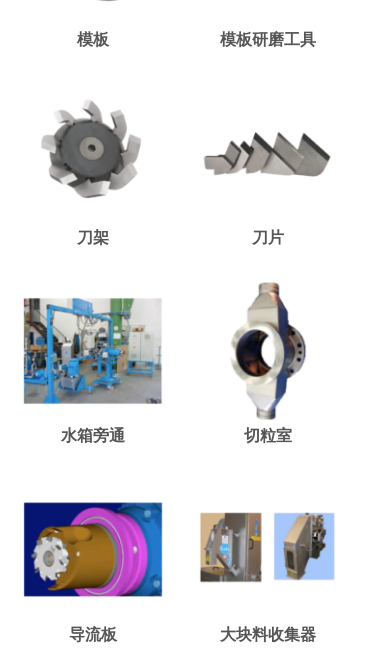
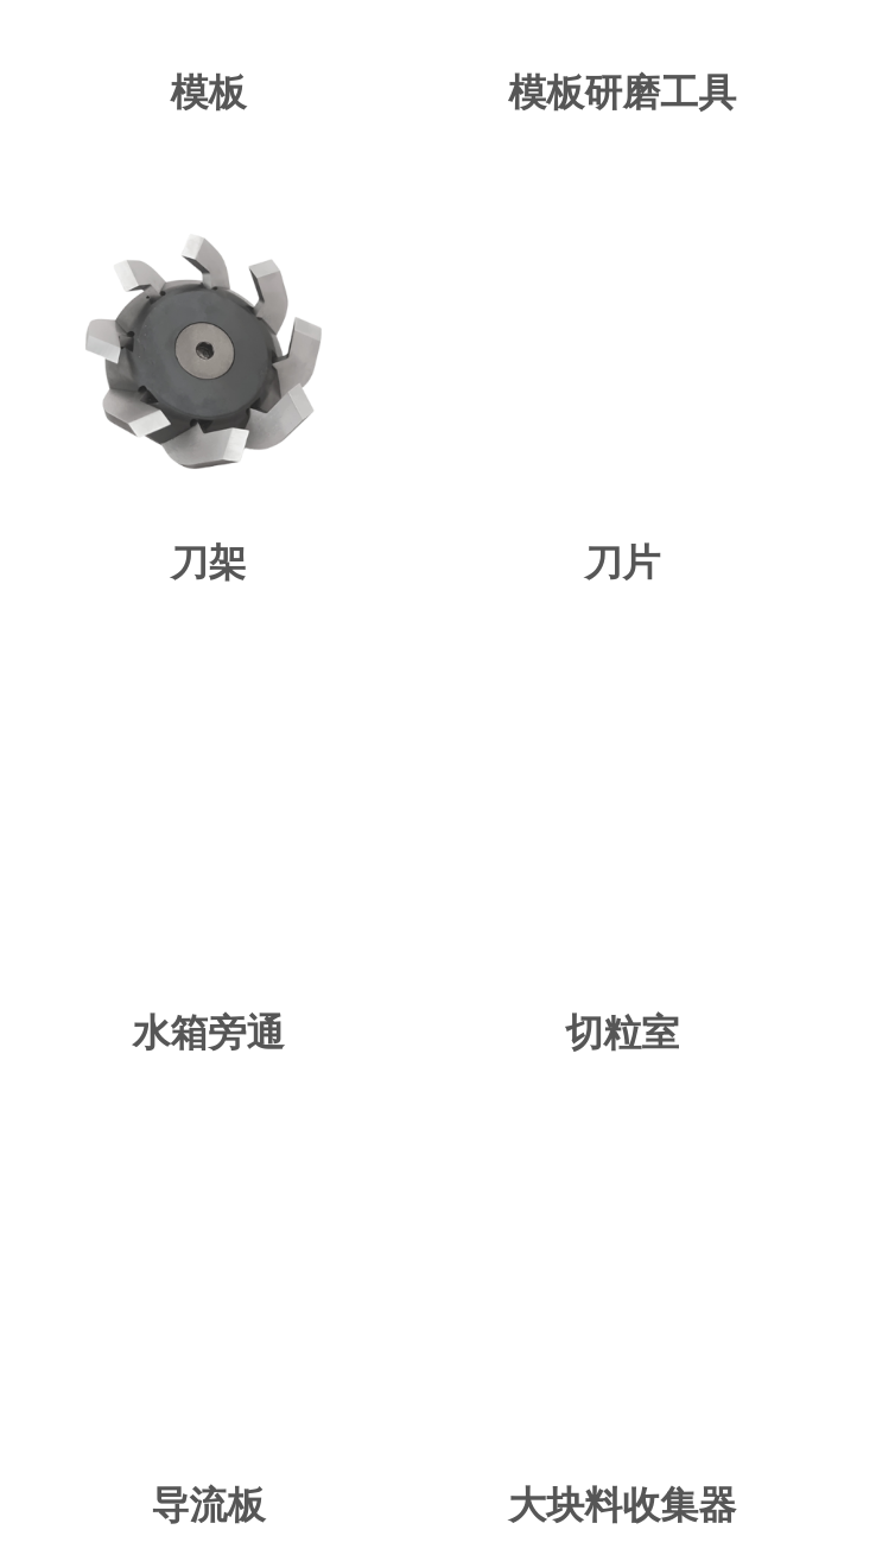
[204,132,331,177] [image] -> none
[231,282,307,420] [image] -> none
[23,297,162,405] [image] -> none
[23,501,163,598] [image] -> none
[199,512,262,583] [image] -> none
[274,512,335,581] [image] -> none

